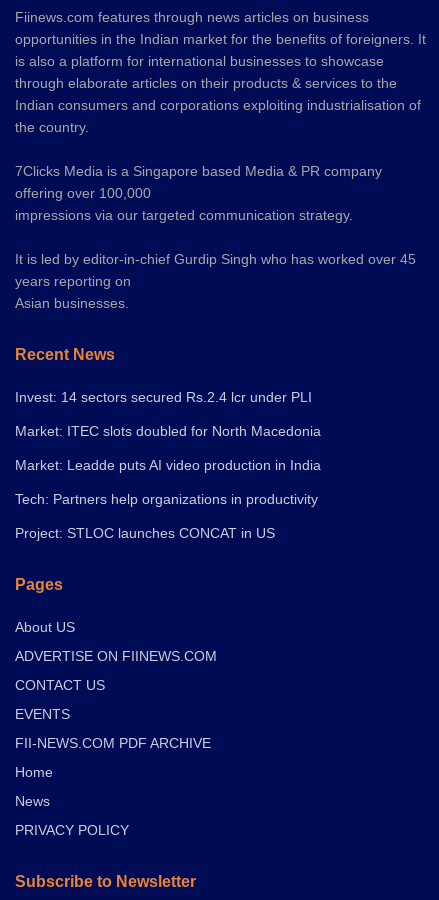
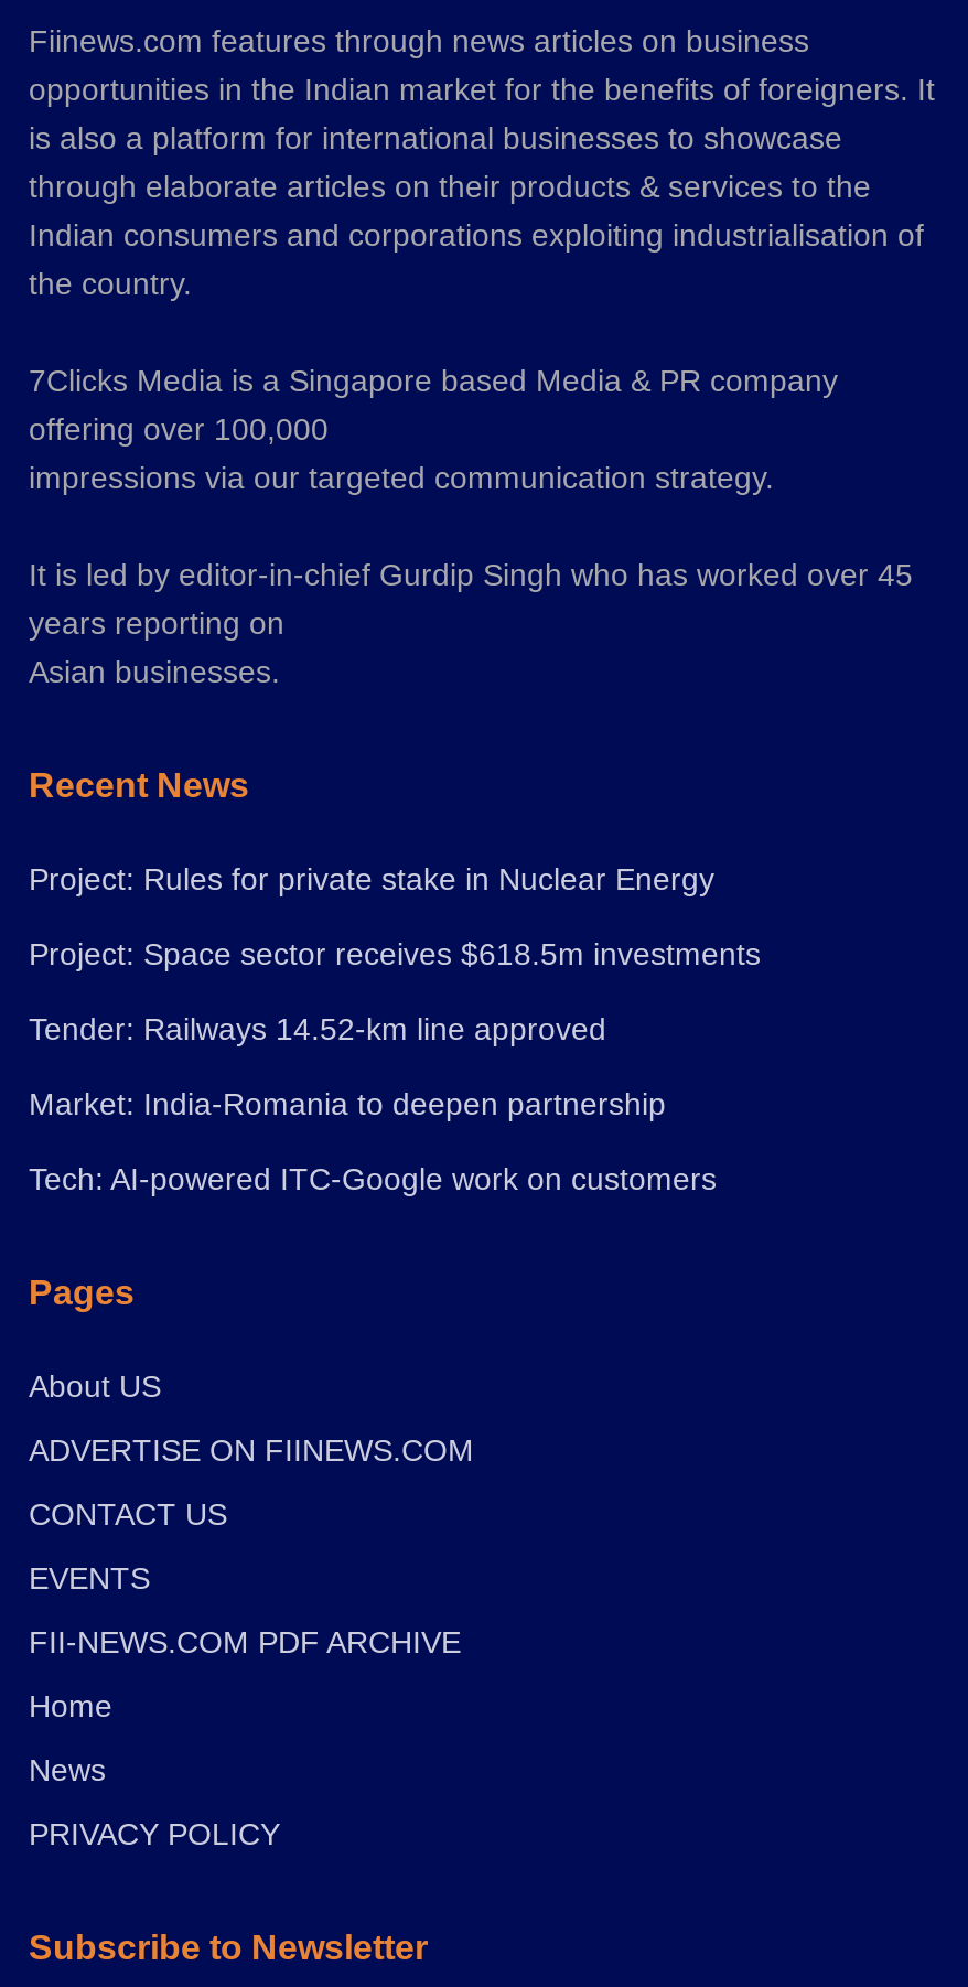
[15,389,312,405] Invest: 14 sectors secured Rs.2.4 lcr under PLI -> [29,862,714,898] Project: Rules for private stake in Nuclear Energy
[15,423,321,439] Market: ITEC slots doubled for North Macedonia -> [29,937,761,973] Project: Space sector receives $618.5m investments
[15,457,321,473] Market: Leadde puts AI video production in India -> [29,1012,606,1048] Tender: Railways 14.52-km line approved
[15,491,318,507] Tech: Partners help organizations in productivity -> [29,1087,666,1123] Market: India-Romania to deepen partnership
[15,525,275,541] Project: STLOC launches CONCAT in US -> [29,1162,717,1197] Tech: AI-powered ITC-Google work on customers

